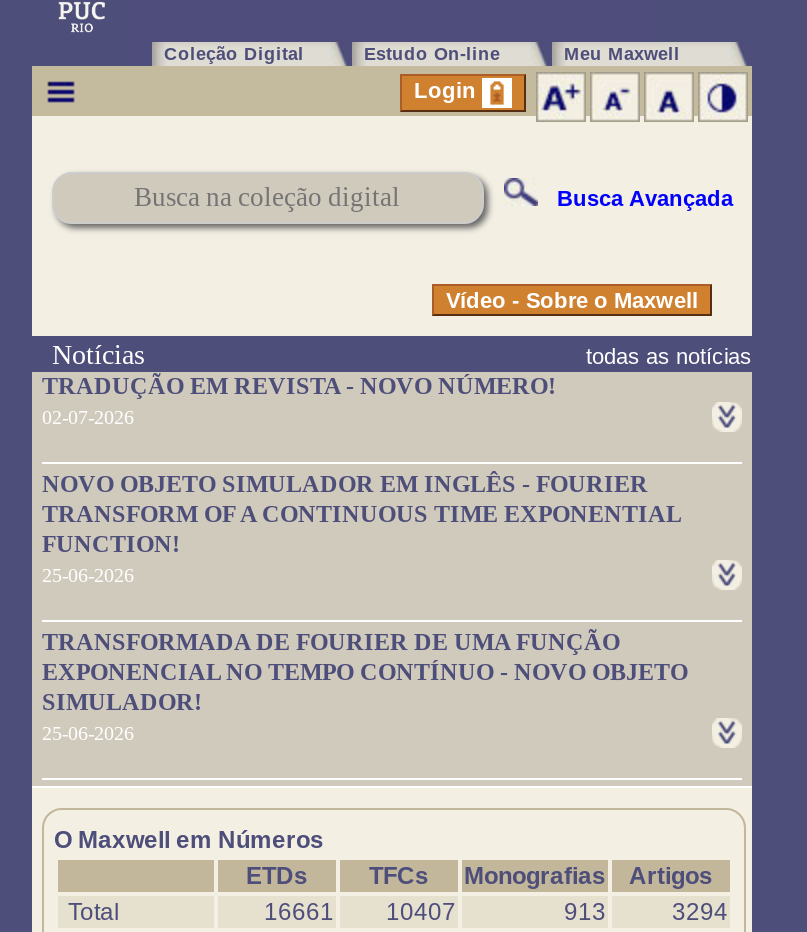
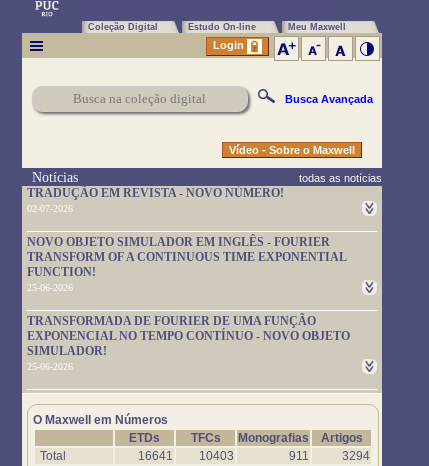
[264,898,334,926] 16661 -> [138,449,173,463] 16641
[386,898,456,926] 10407 -> [199,449,234,463] 10403
[564,898,606,926] 913 -> [289,449,309,463] 911

